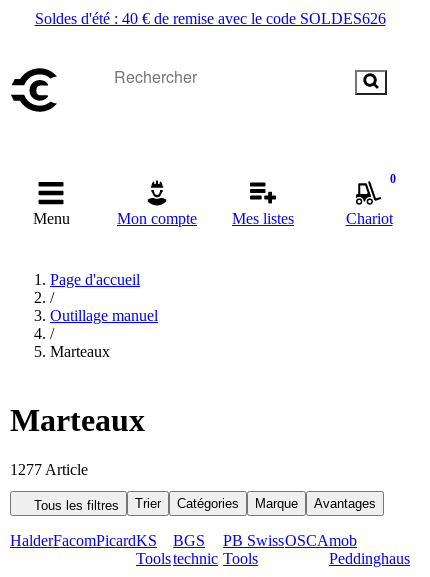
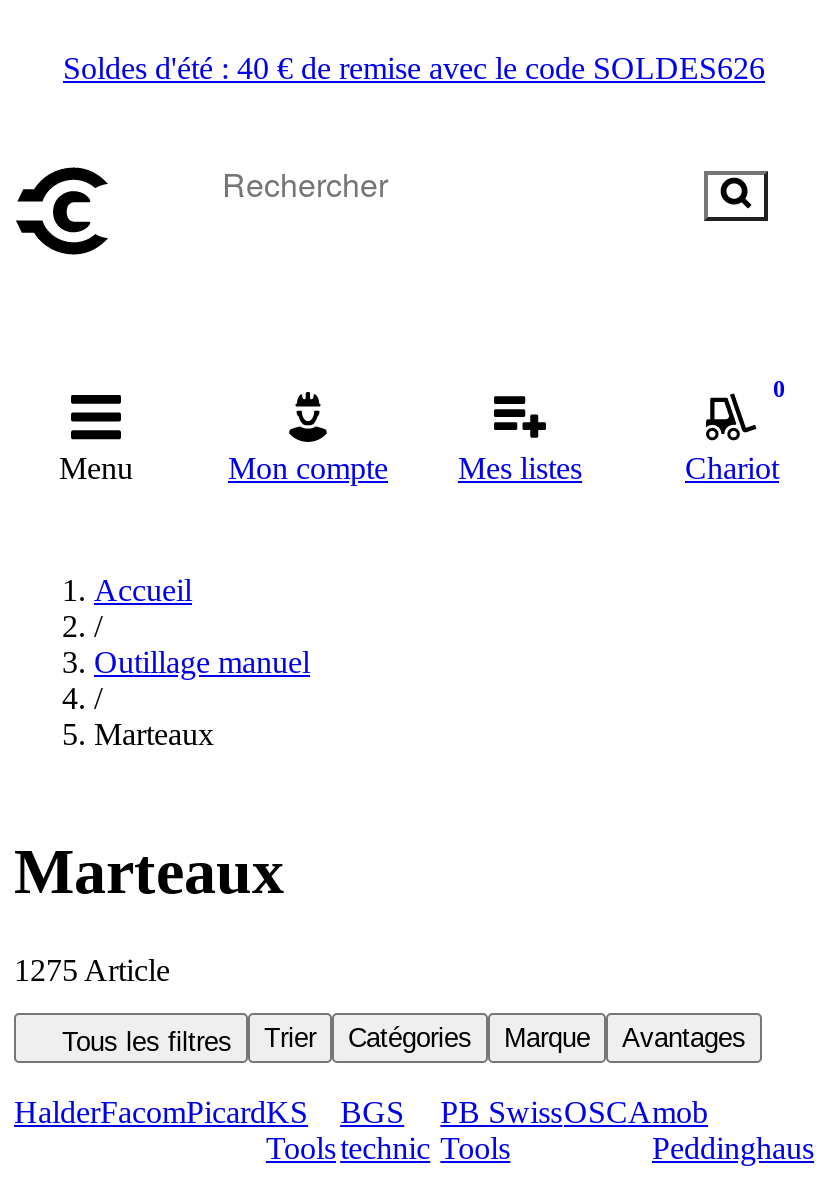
[50,271,140,288] Page d'accueil -> [94,573,192,607] Accueil
[10,461,88,478] 1277 Article -> [14,953,170,987] 1275 Article

